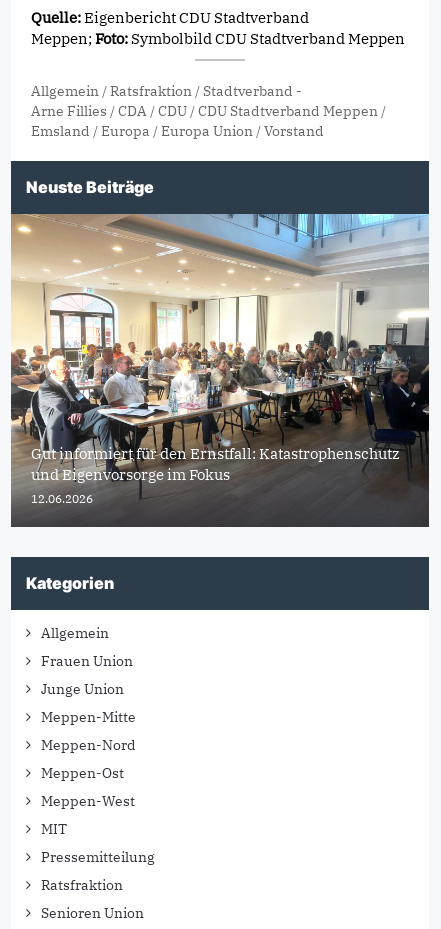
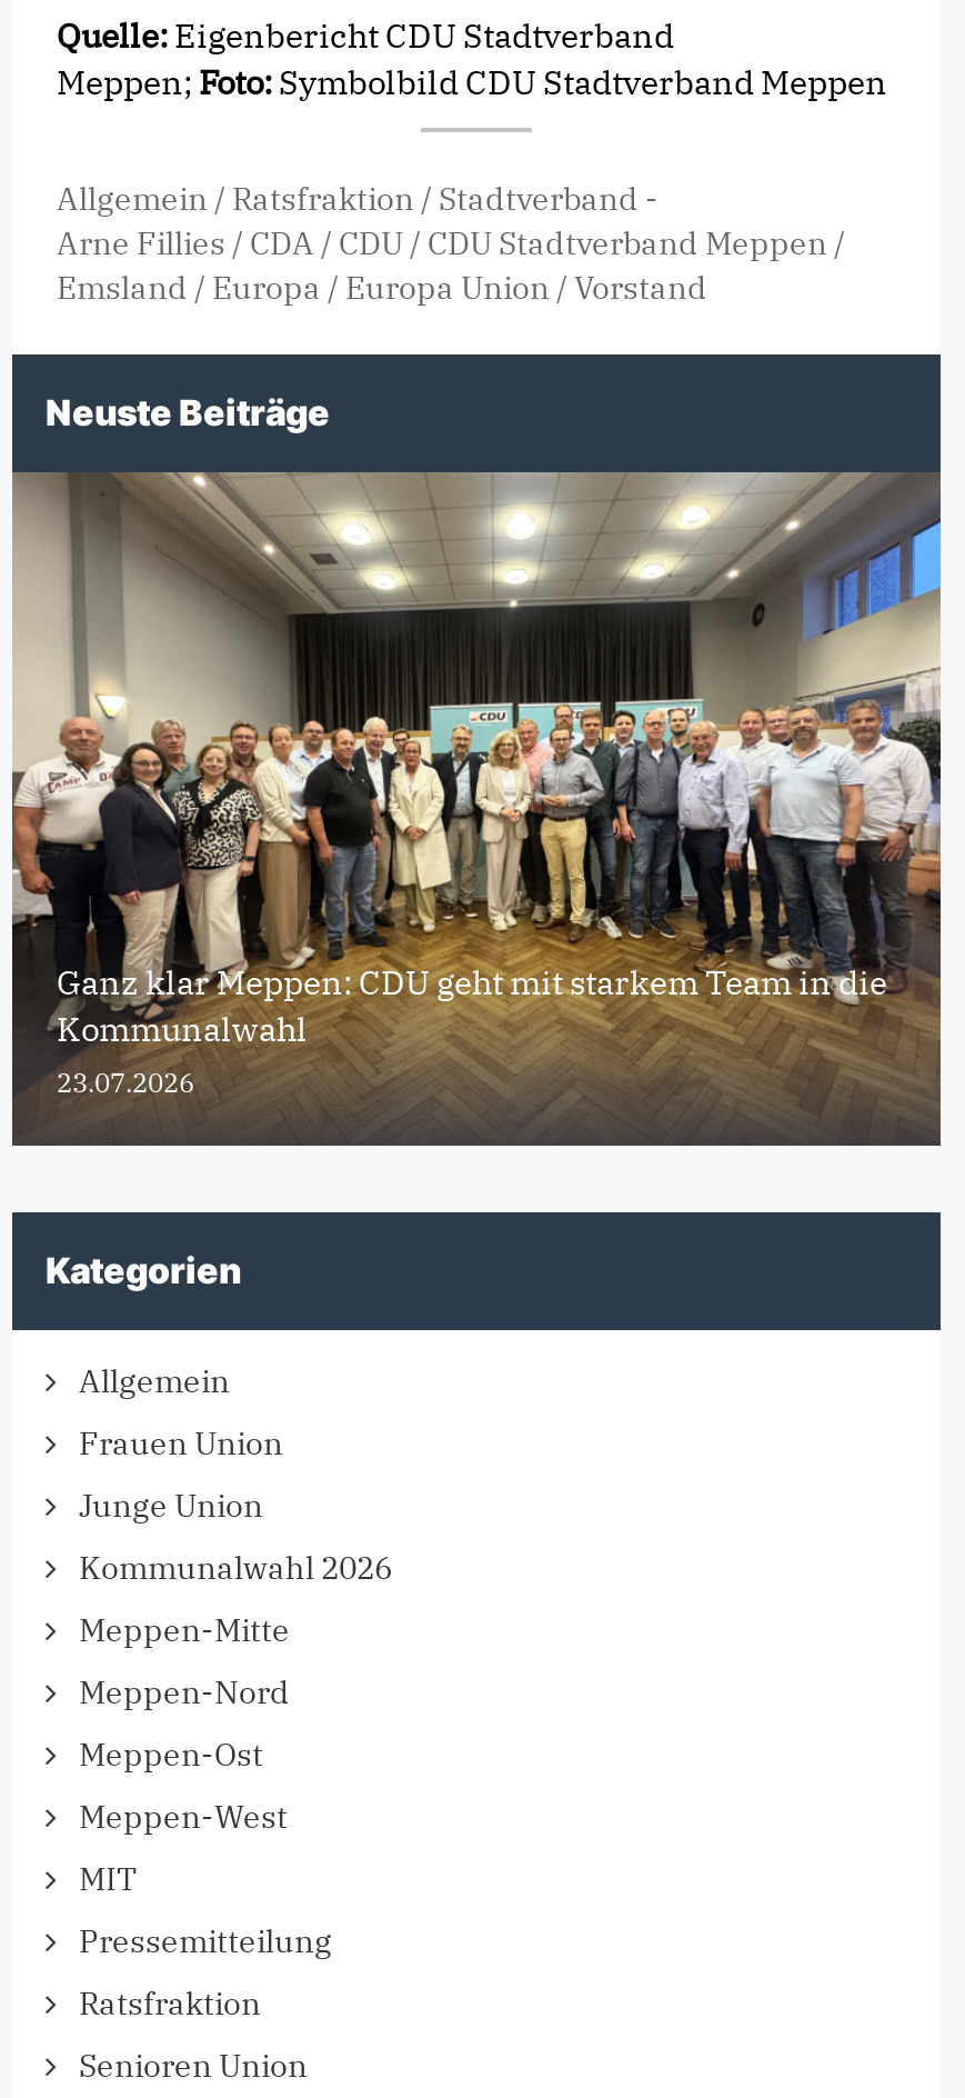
[10,213,430,509] [image] | Gut informiert für den Ernstfall: Katastrophenschutz | und Eigenvorsorge im Fokus | 12.06.2026 -> [10,470,943,1115] [image] | Ganz klar Meppen: CDU geht mit starkem Team in die | Kommunalwahl | 23.07.2026
none -> [79,1549,392,1589] Kommunalwahl 2026

